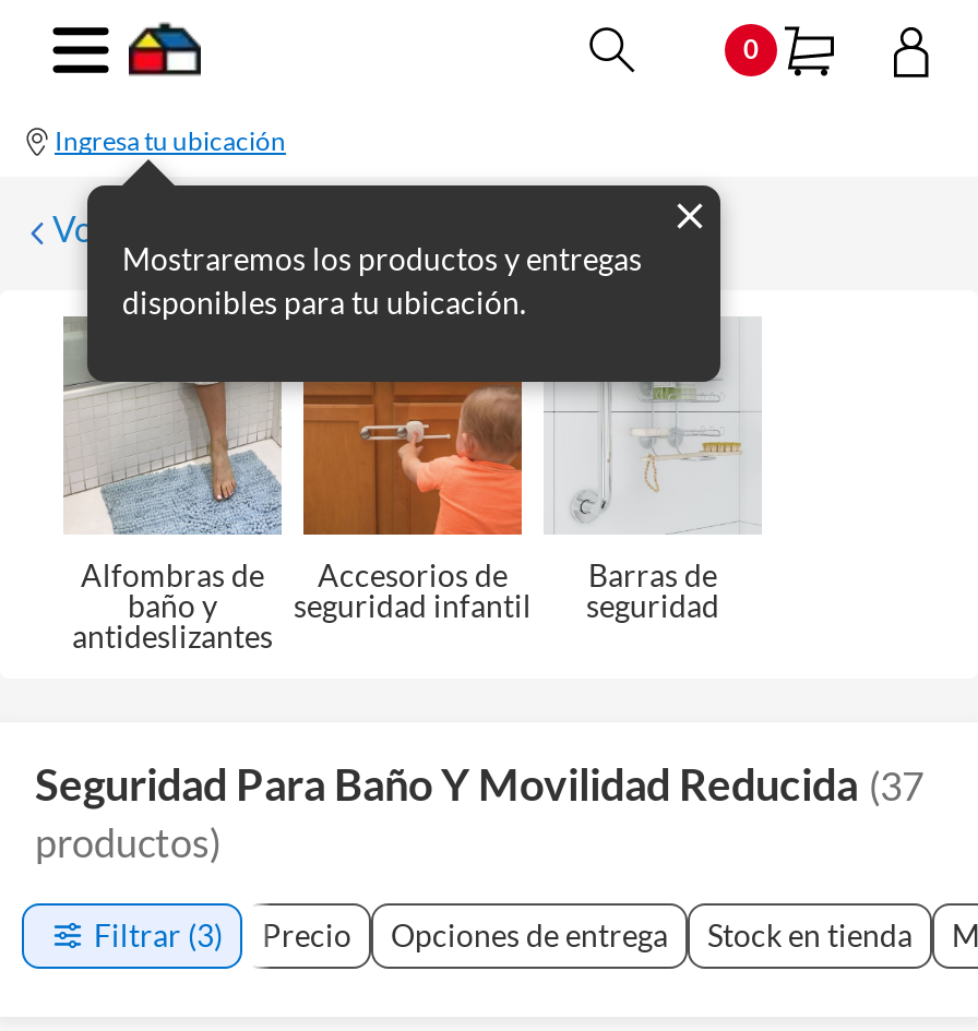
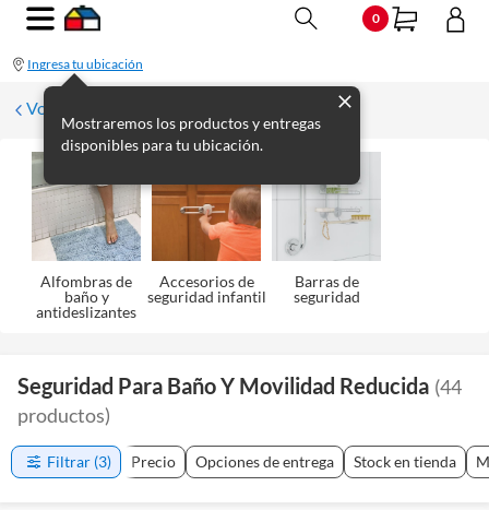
[35,757,923,810] Seguridad Para Baño Y Movilidad Reducida (37 -> [17,372,462,399] Seguridad Para Baño Y Movilidad Reducida (44

